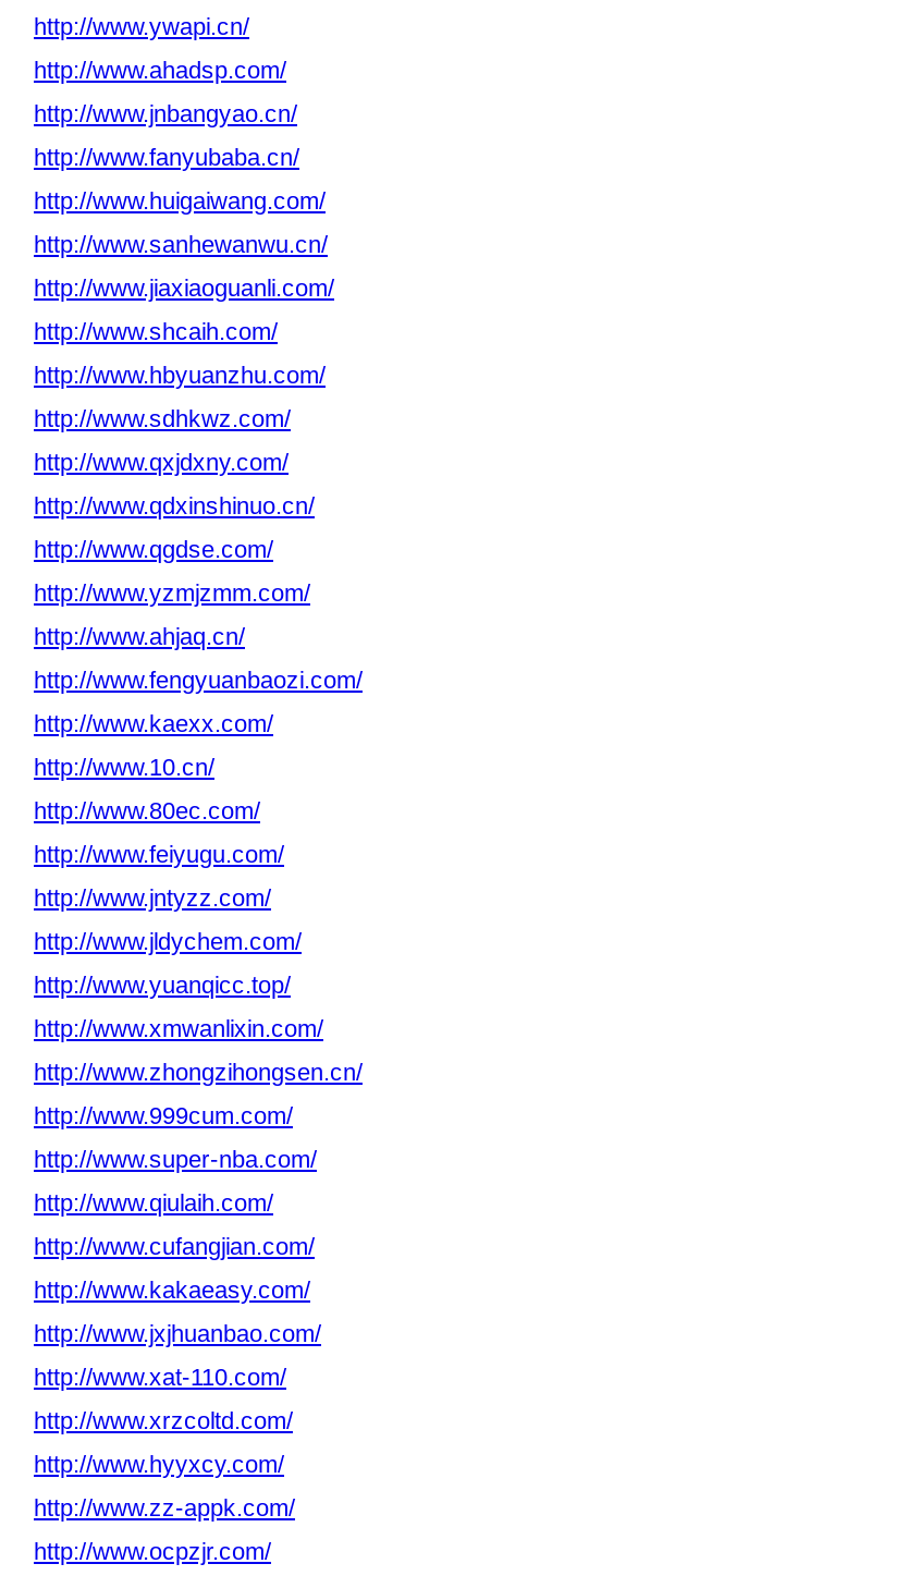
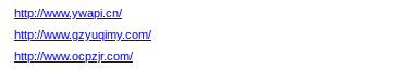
[34,57,363,1521] http://www.ahadsp.com/ | http://www.jnbangyao.cn/ | http://www.fanyubaba.cn/ | http://www.huigaiwang.com/ | http://www.sanhewanwu.cn/ | http://www.jiaxiaoguanli.com/ | http://www.shcaih.com/ | http://www.hbyuanzhu.com/ | http://www.sdhkwz.com/ | http://www.qxjdxny.com/ | http://www.qdxinshinuo.cn/ | http://www.qgdse.com/ | http://www.yzmjzmm.com/ | http://www.ahjaq.cn/ | http://www.fengyuanbaozi.com/ | http://www.kaexx.com/ | http://www.10.cn/ | http://www.80ec.com/ | http://www.feiyugu.com/ | http://www.jntyzz.com/ | http://www.jldychem.com/ | http://www.yuanqicc.top/ | http://www.xmwanlixin.com/ | http://www.zhongzihongsen.cn/ | http://www.999cum.com/ | http://www.super-nba.com/ | http://www.qiulaih.com/ | http://www.cufangjian.com/ | http://www.kakaeasy.com/ | http://www.jxjhuanbao.com/ | http://www.xat-110.com/ | http://www.xrzcoltd.com/ | http://www.hyyxcy.com/ | http://www.zz-appk.com/ -> [14,28,151,41] http://www.gzyuqimy.com/

